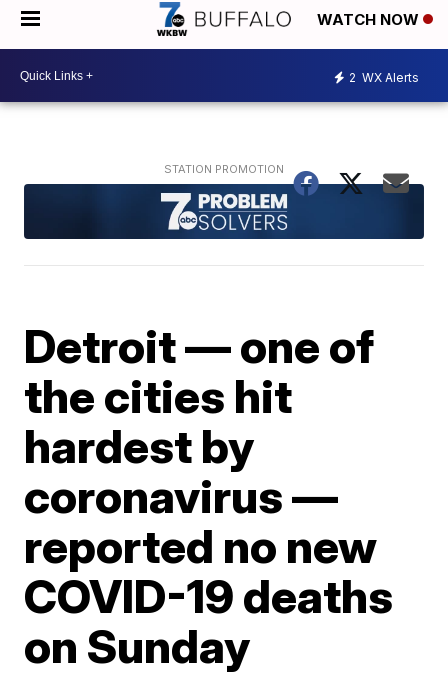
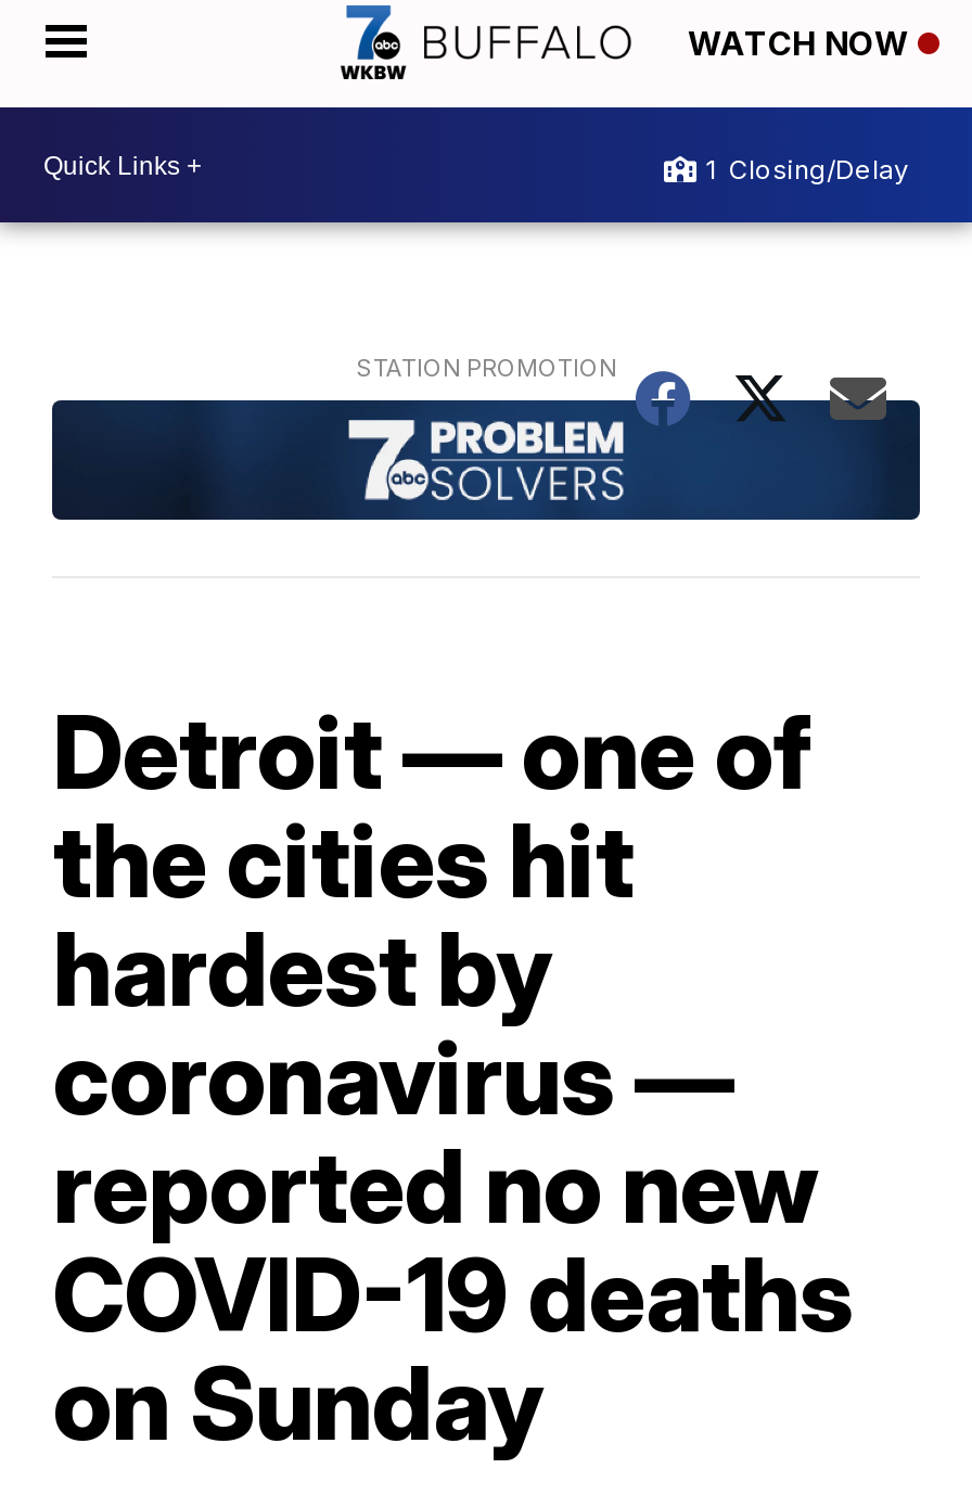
[349,69,419,84] 2 WX Alerts -> [705,152,909,184] 1 Closing/Delay

